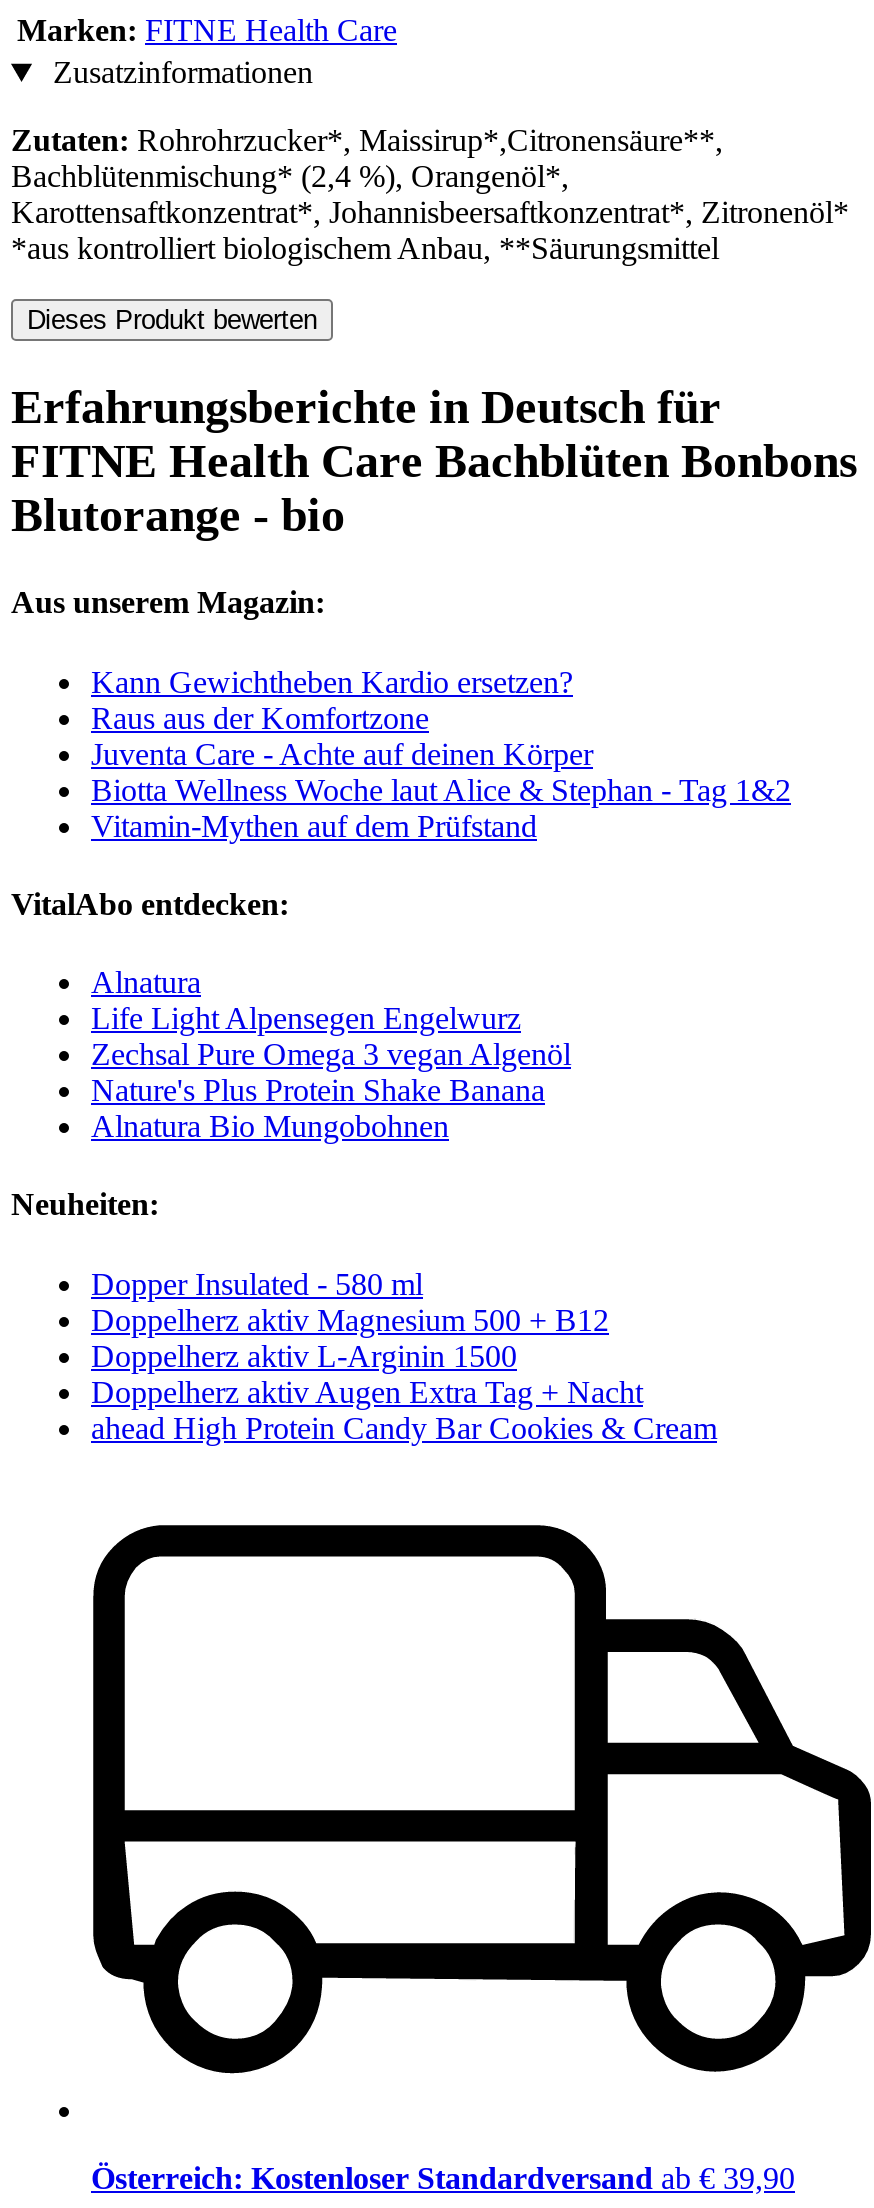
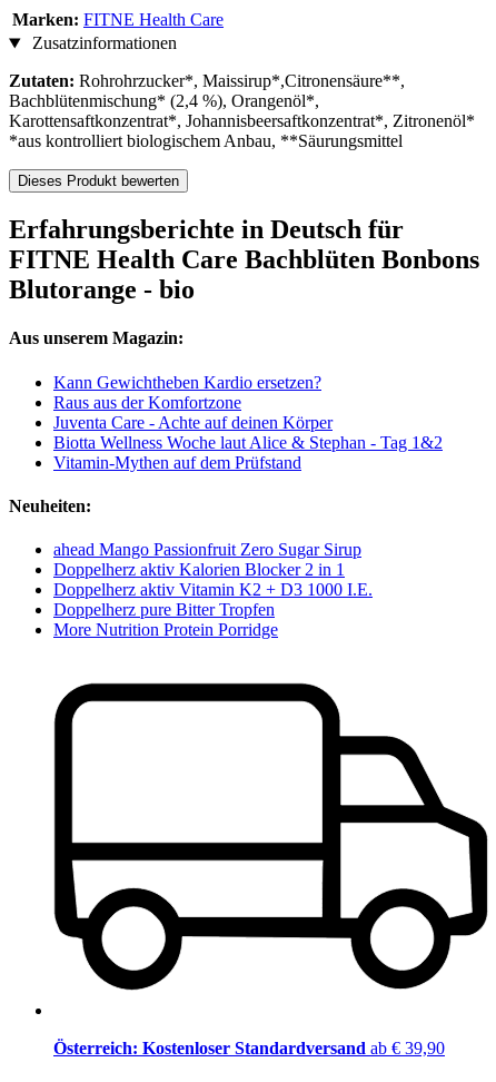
[11,887,571,1143] VitalAbo entdecken: | Alnatura | Life Light Alpensegen Engelwurz | Zechsal Pure Omega 3 vegan Algenöl | Nature's Plus Protein Shake Banana | Alnatura Bio Mungobohnen -> none
[91,1266,717,1444] Dopper Insulated - 580 ml | Doppelherz aktiv Magnesium 500 + B12 | Doppelherz aktiv L-Arginin 1500 | Doppelherz aktiv Augen Extra Tag + Nacht | ahead High Protein Candy Bar Cookies & Cream -> [53,540,373,639] ahead Mango Passionfruit Zero Sugar Sirup | Doppelherz aktiv Kalorien Blocker 2 in 1 | Doppelherz aktiv Vitamin K2 + D3 1000 I.E. | Doppelherz pure Bitter Tropfen | More Nutrition Protein Porridge

